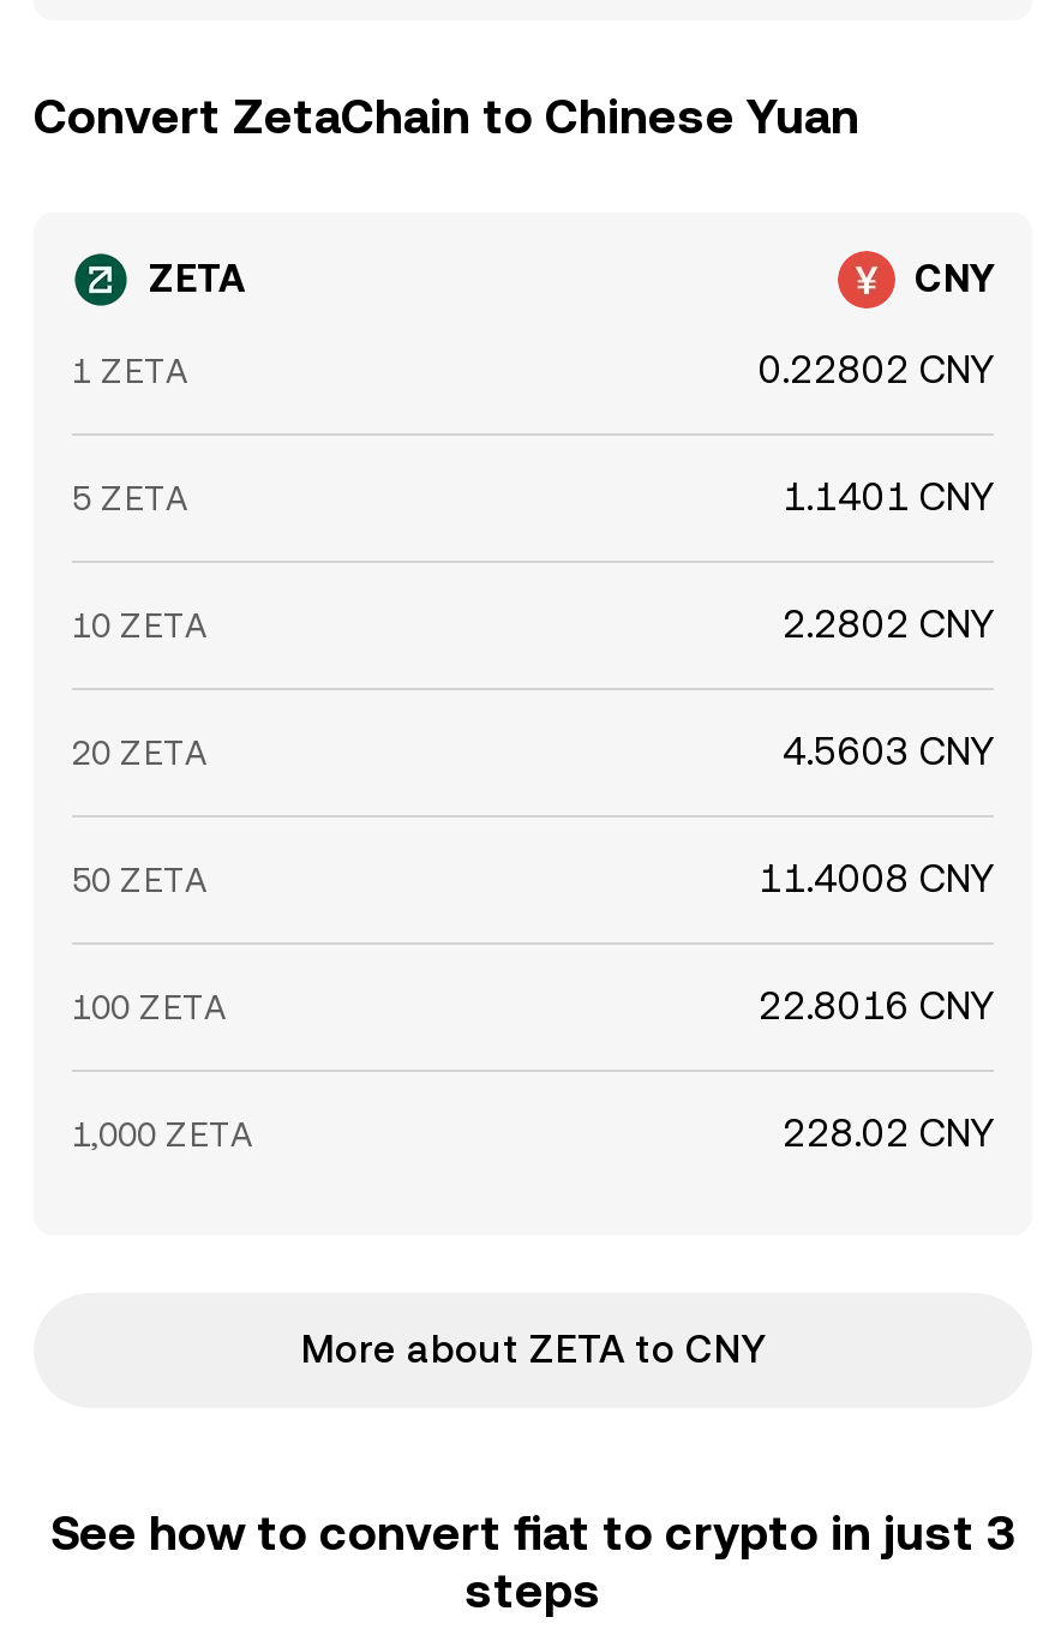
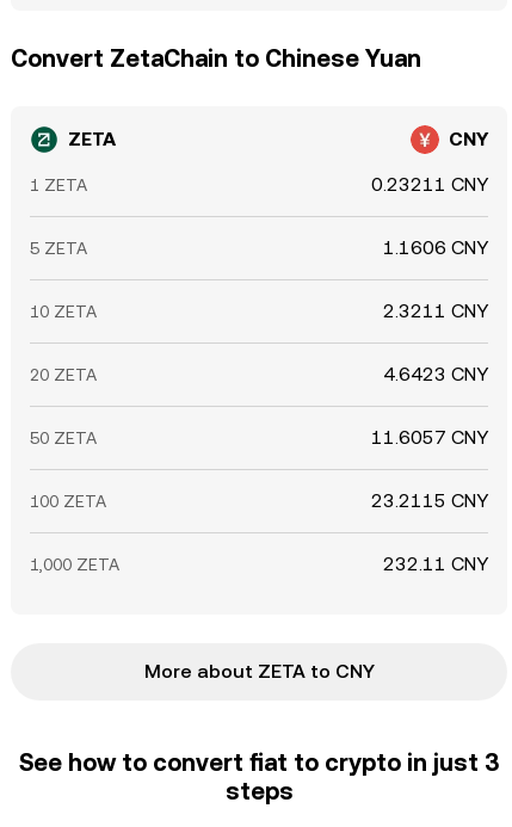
[759,347,994,393] 0.22802 CNY -> [371,173,488,196] 0.23211 CNY
[783,474,994,520] 1.1401 CNY -> [383,236,488,259] 1.1606 CNY
[783,601,994,647] 2.2802 CNY -> [383,300,488,322] 2.3211 CNY
[783,729,994,774] 4.5603 CNY -> [383,363,488,385] 4.6423 CNY
[759,856,994,902] 11.4008 CNY -> [371,426,488,449] 11.6057 CNY
[759,983,994,1029] 22.8016 CNY -> [371,489,488,512] 23.2115 CNY
[783,1110,994,1156] 228.02 CNY -> [383,553,488,575] 232.11 CNY

